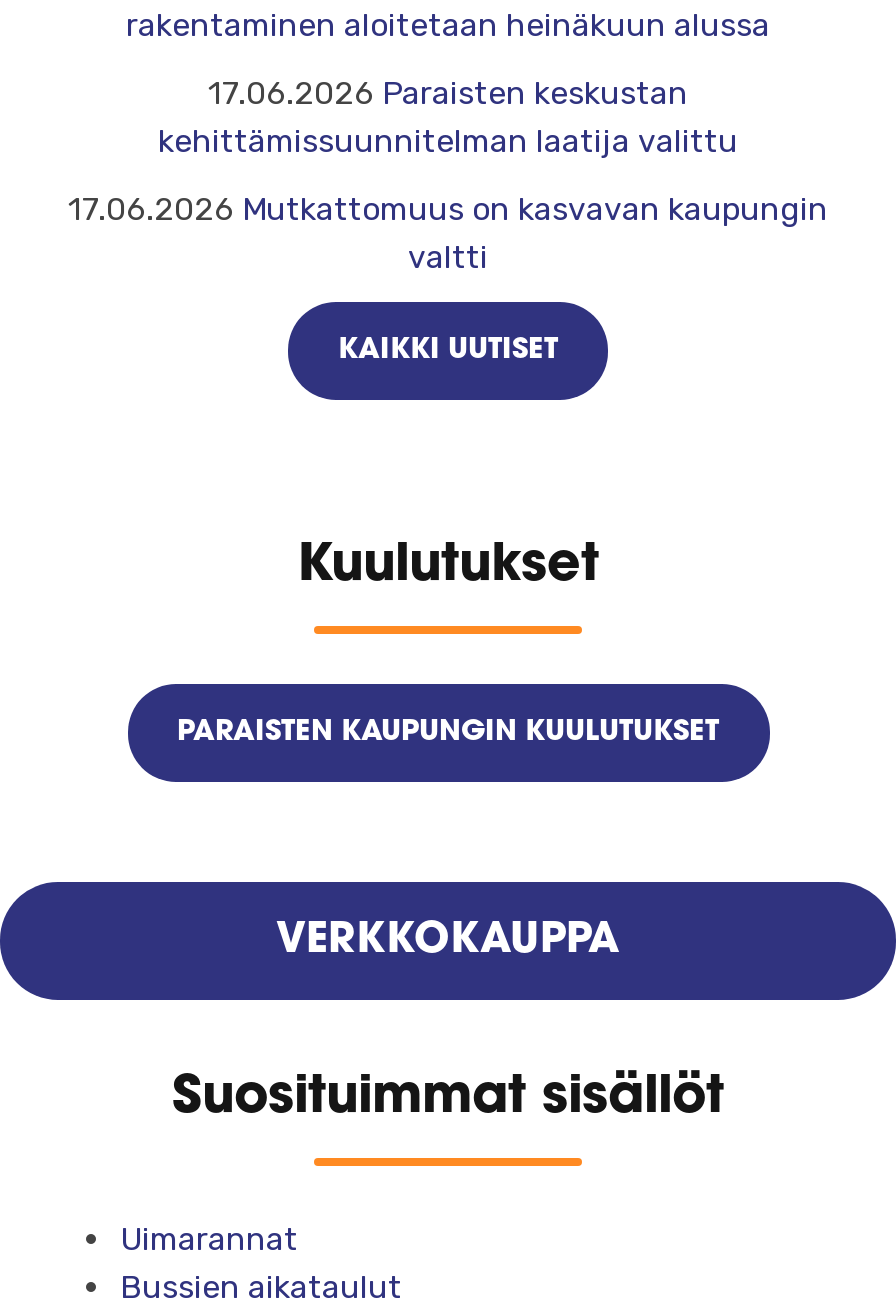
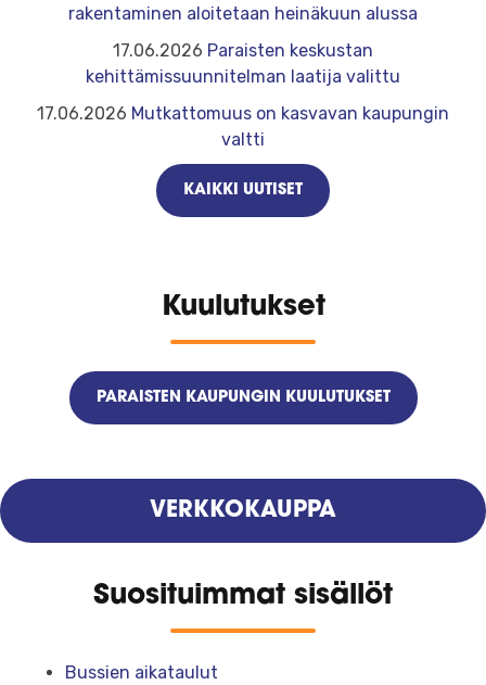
[120,1219,298,1257] Uimarannat -> none

